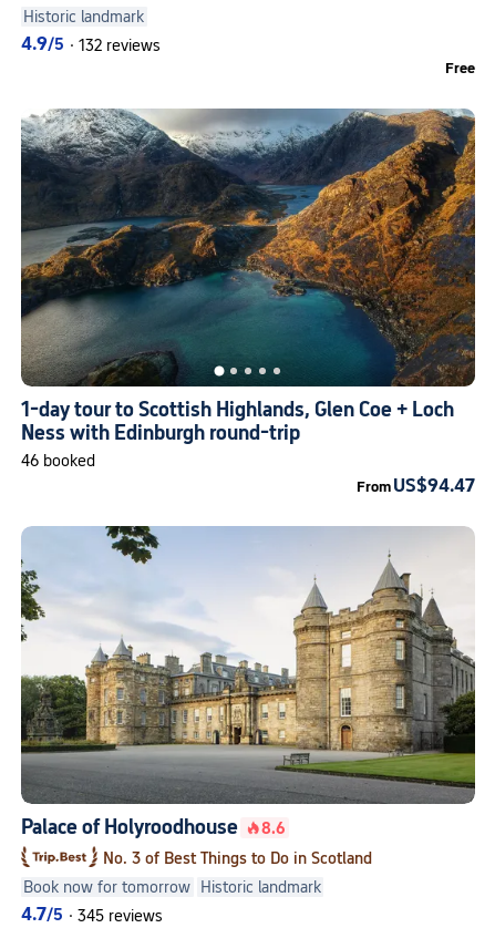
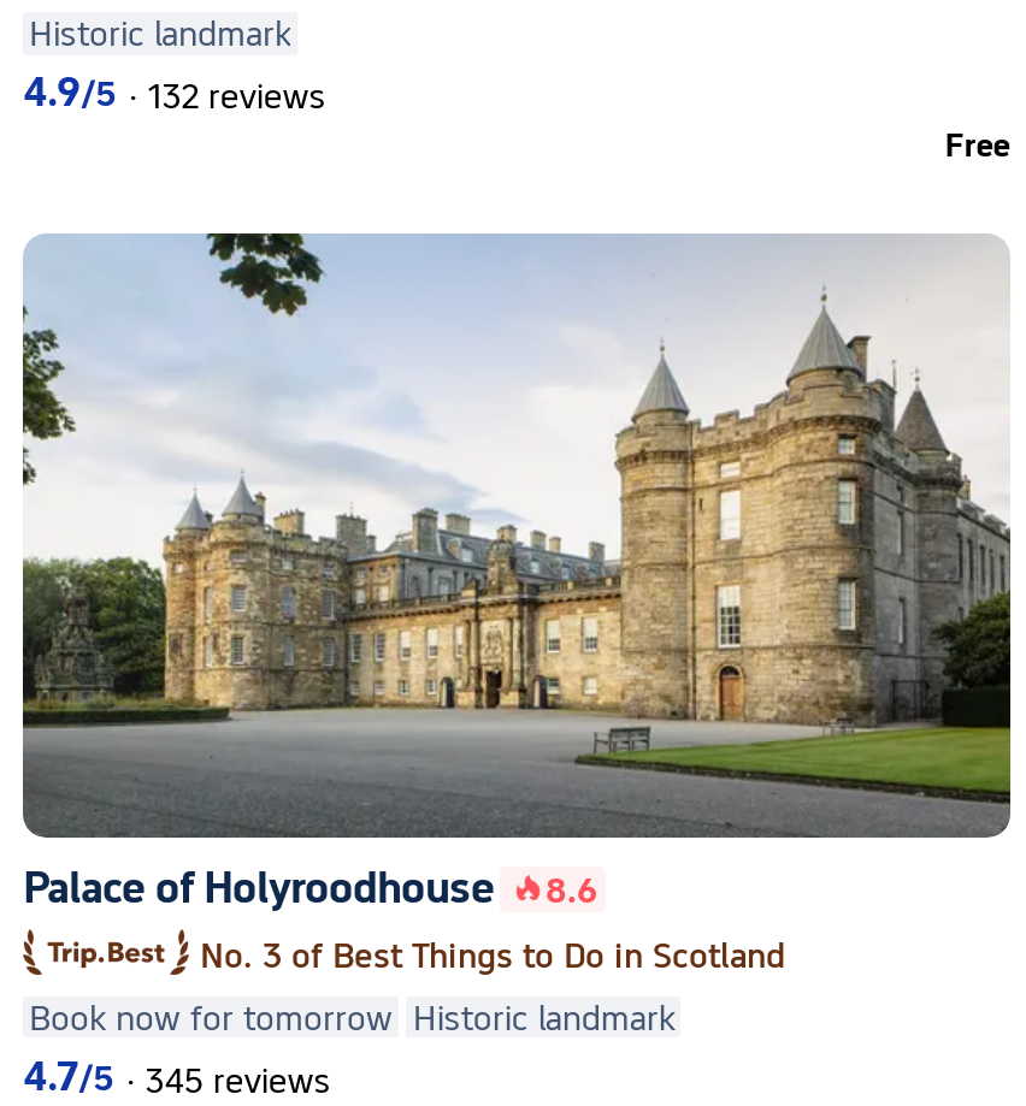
[20,109,476,496] [image] | 1-day tour to Scottish Highlands, Glen Coe + Loch | Ness with Edinburgh round-trip | 46 booked | From US$94.47 -> none

